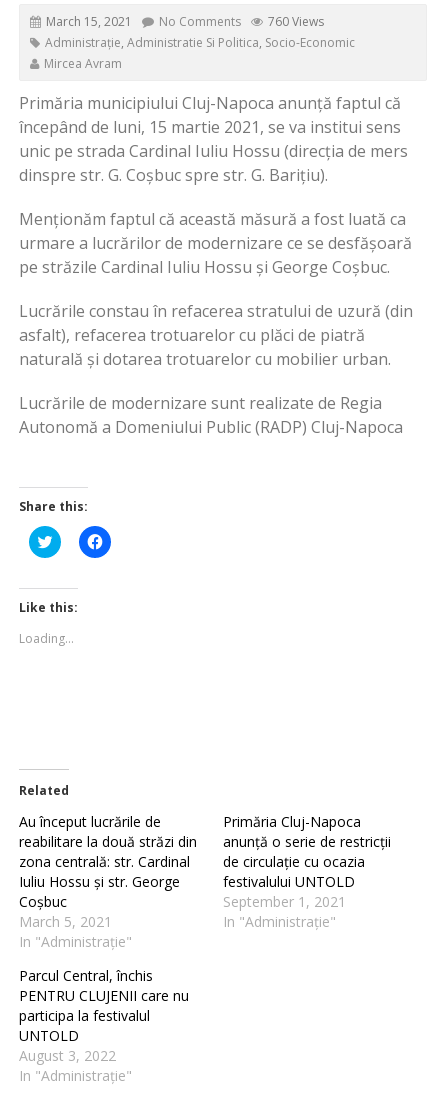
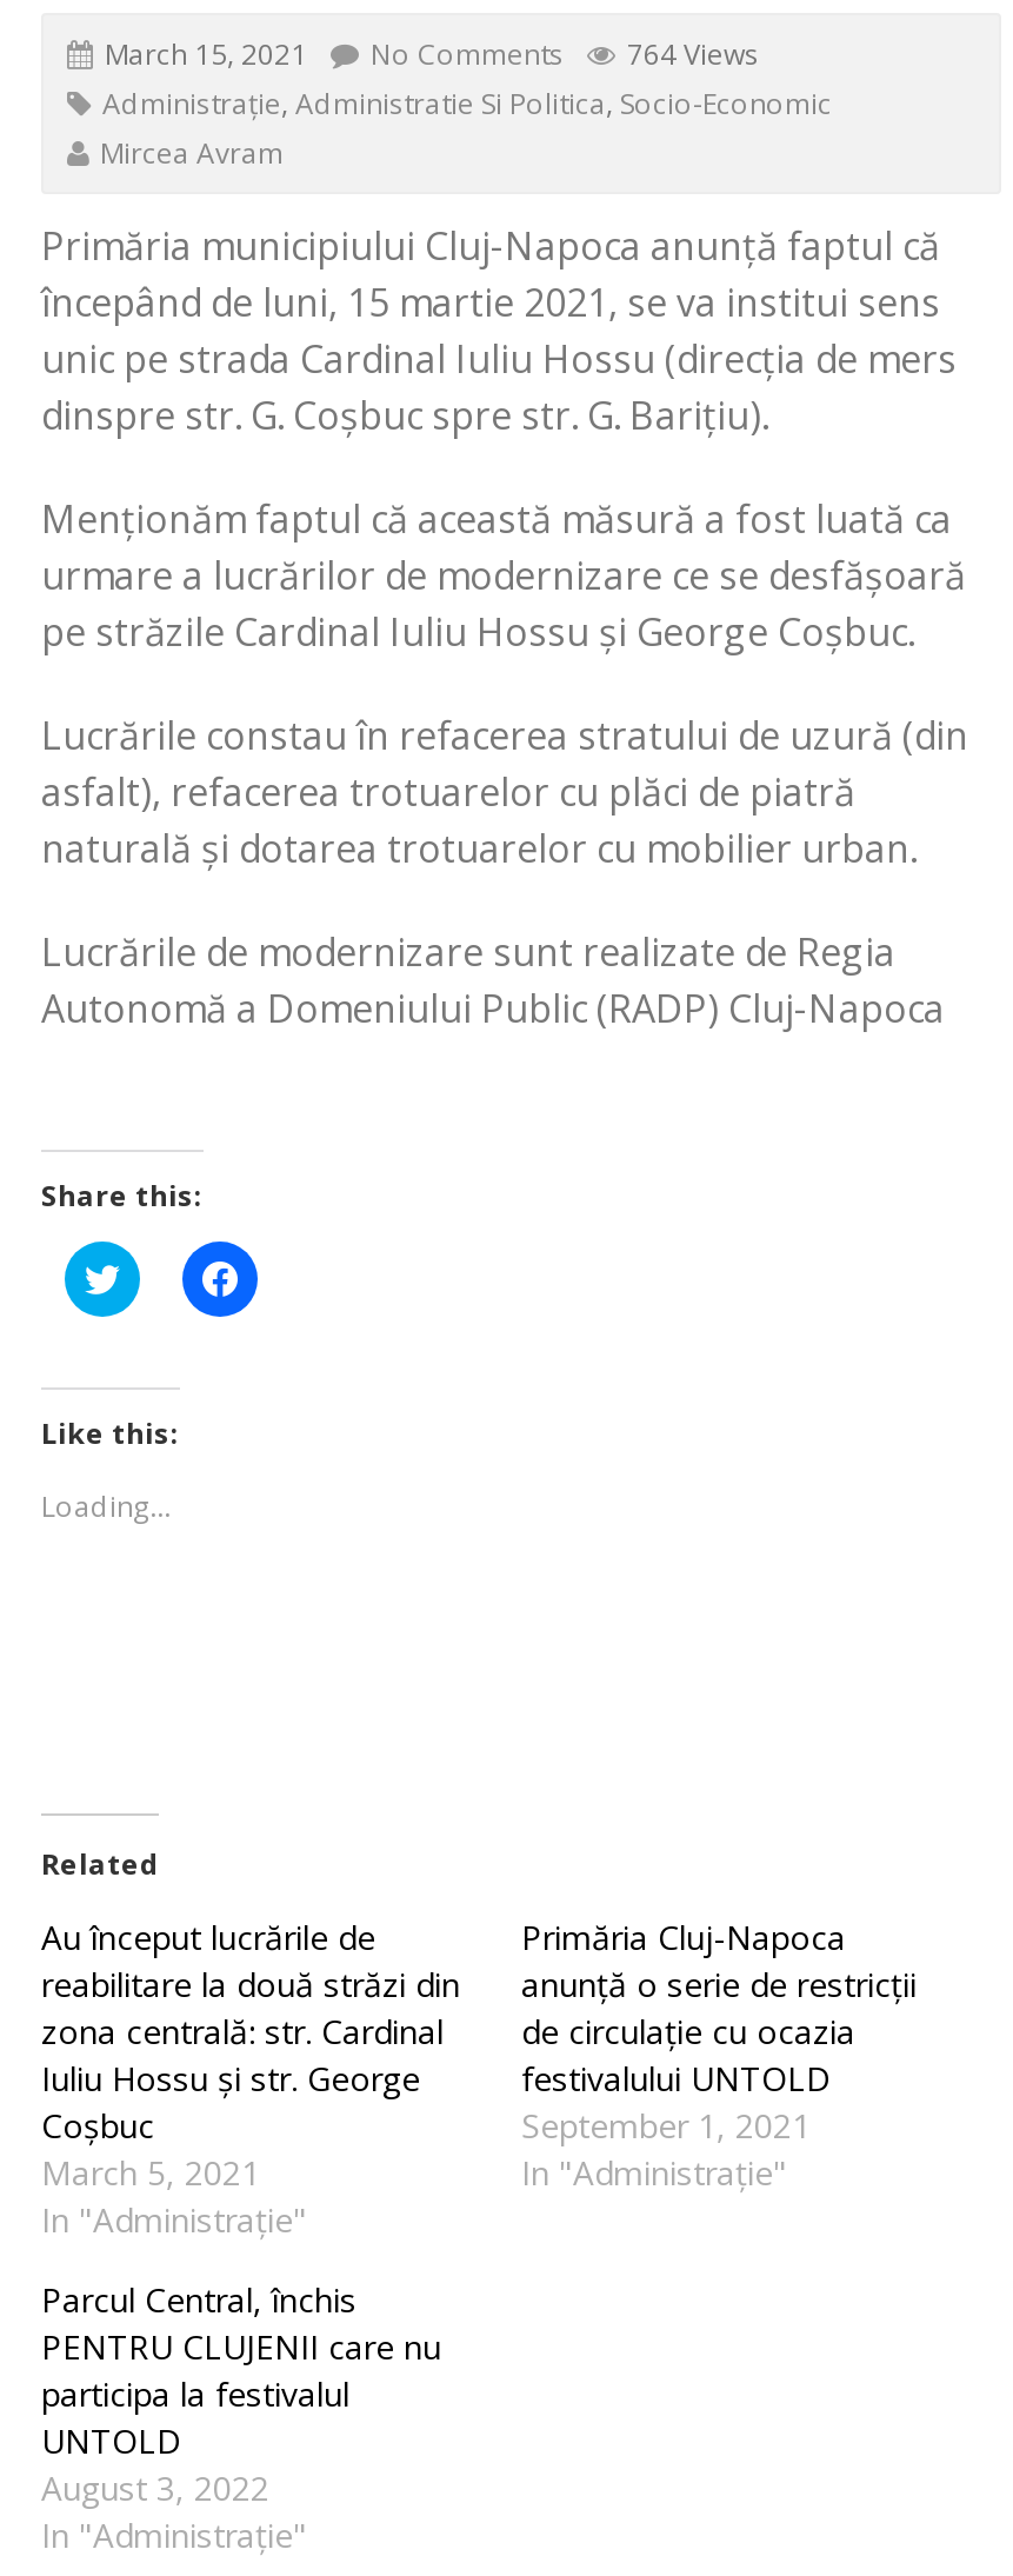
[46,13,324,30] March 15, 2021 No Comments 760 Views -> [105,34,759,74] March 15, 2021 No Comments 764 Views

